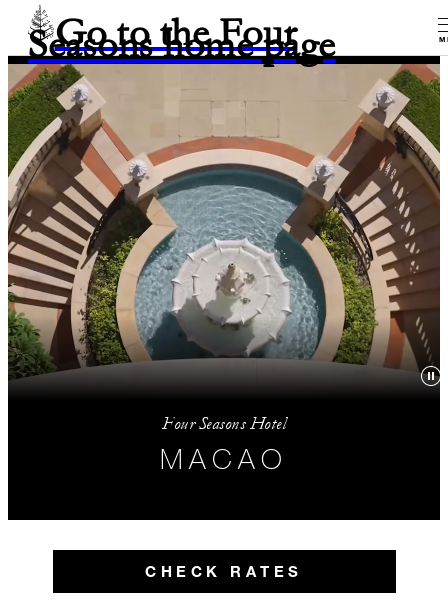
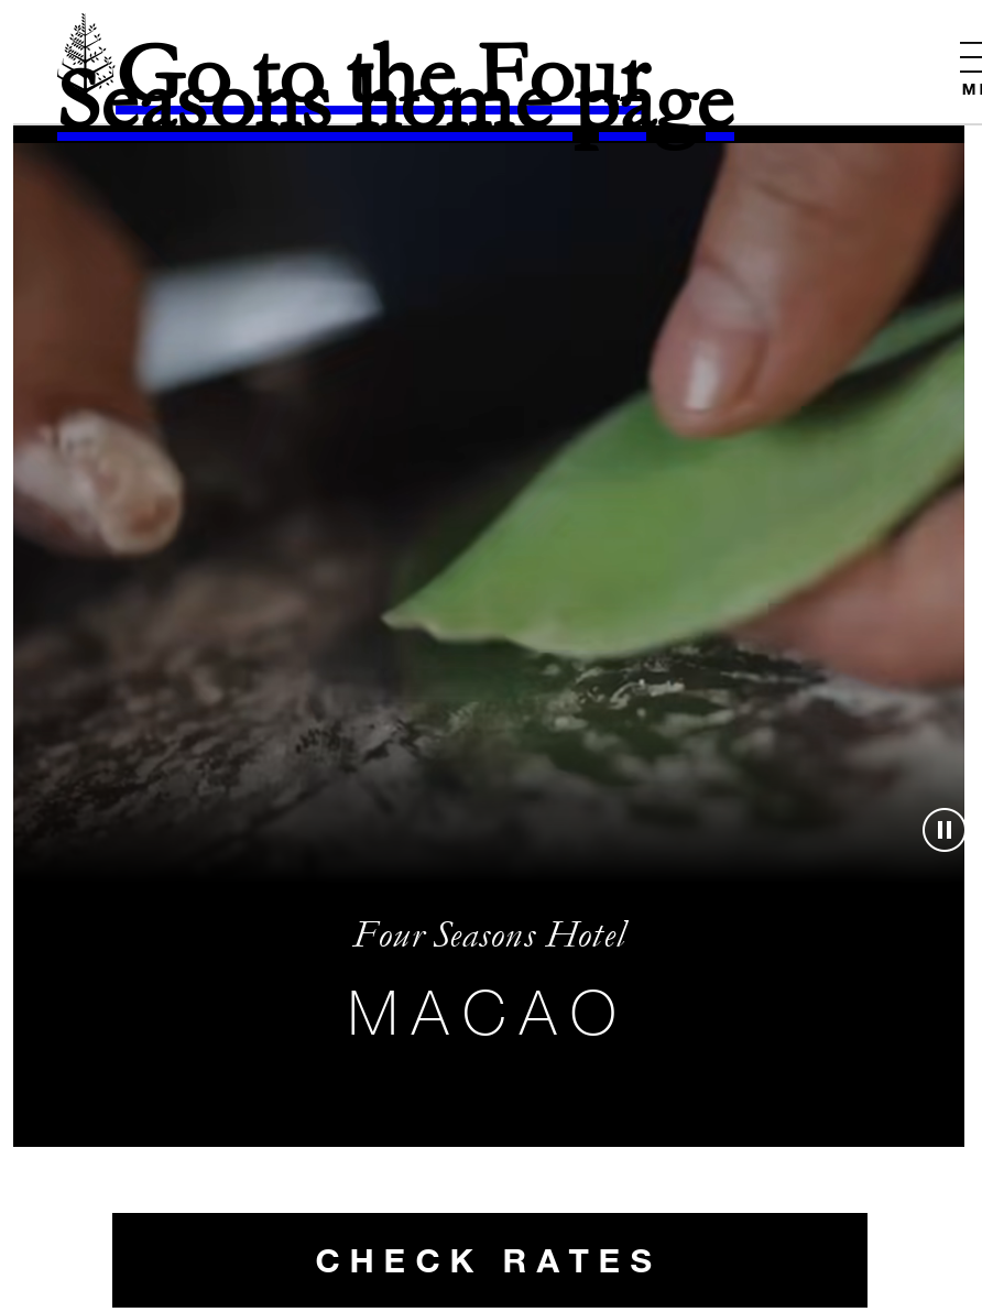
[7,63,441,383] [image] -> [11,143,964,843] [image]

